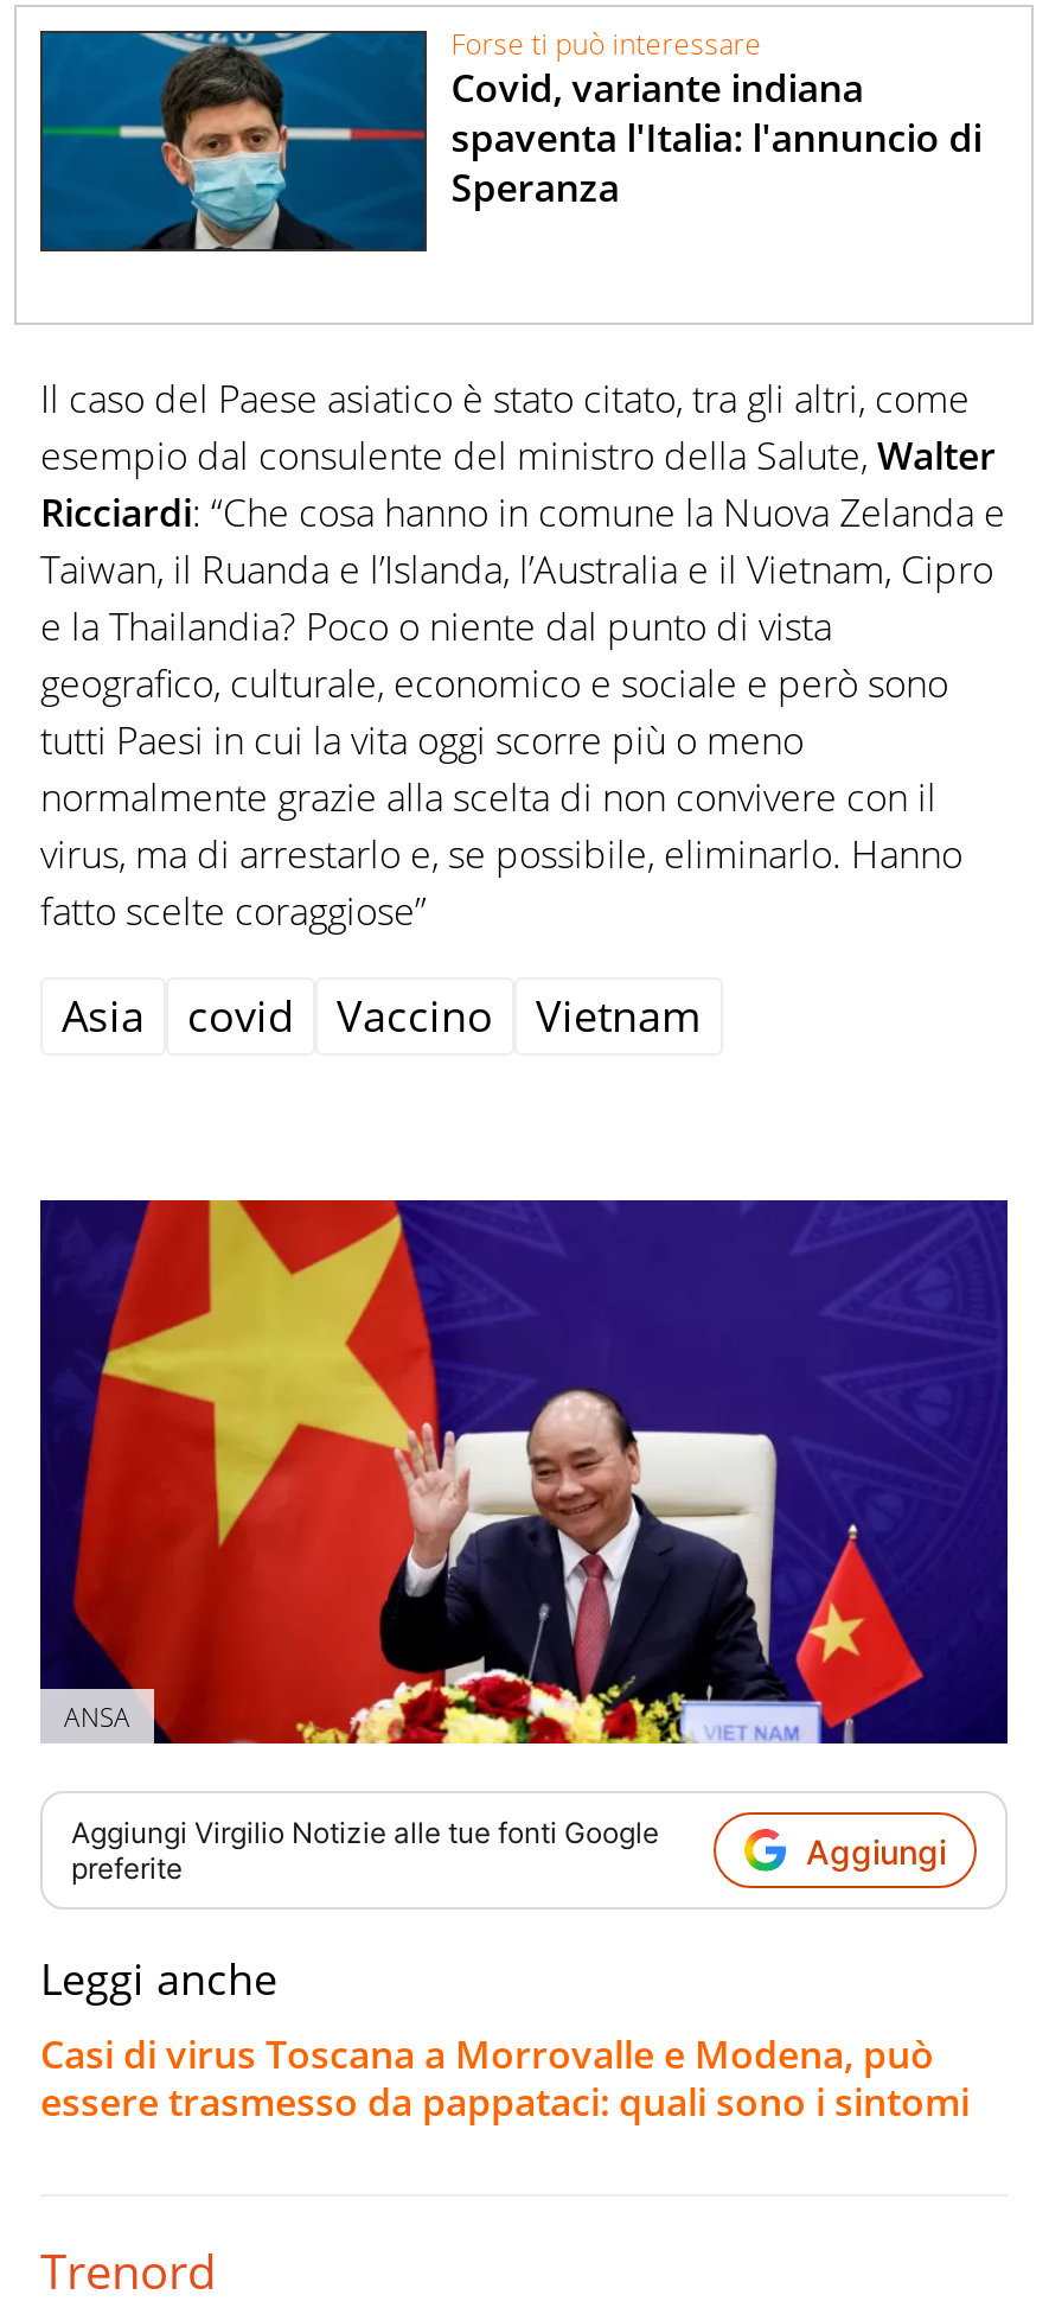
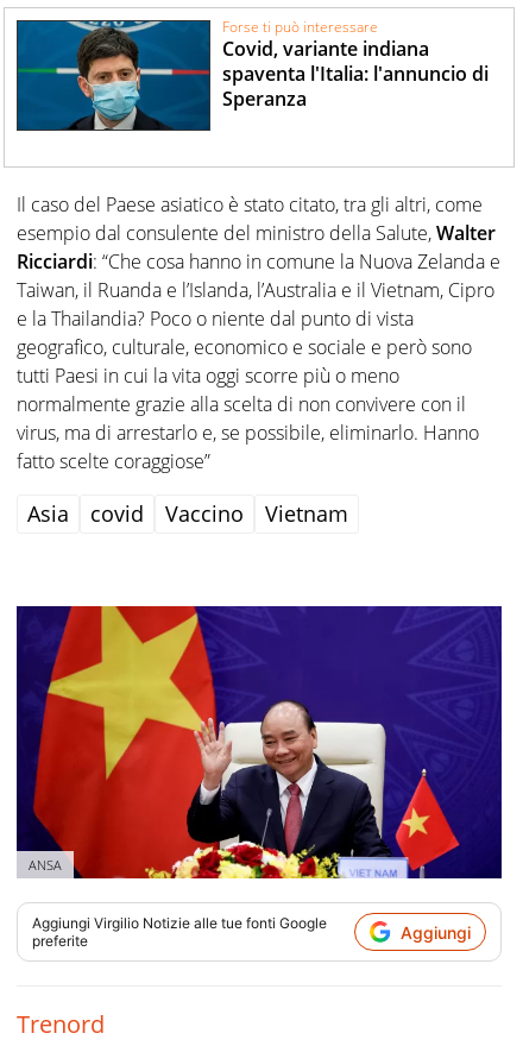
[40,1950,970,2128] Leggi anche | Casi di virus Toscana a Morrovalle e Modena, può | essere trasmesso da pappataci: quali sono i sintomi -> none

